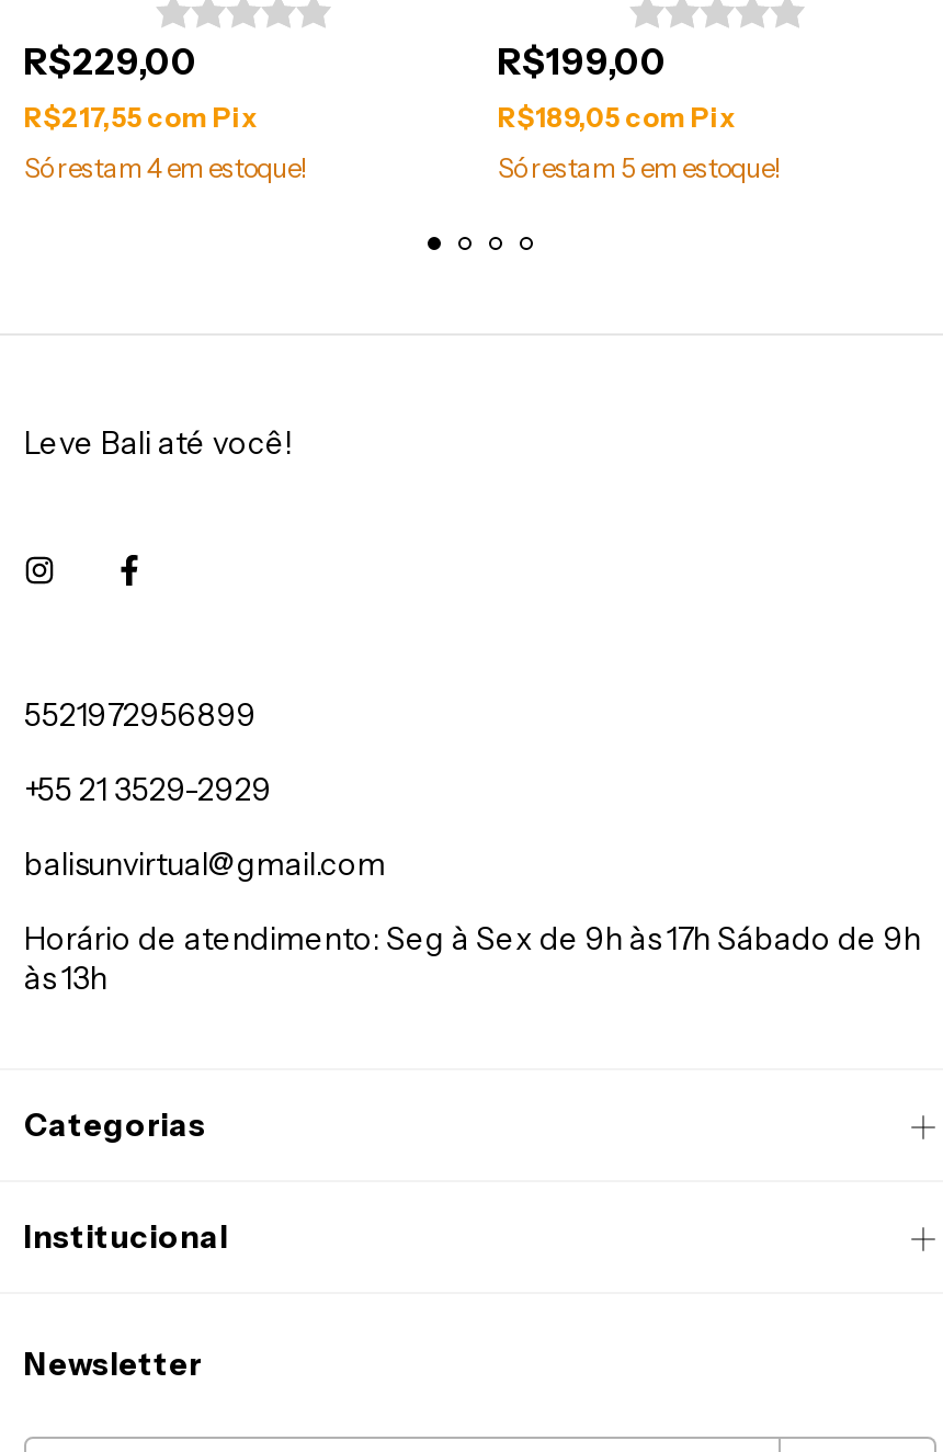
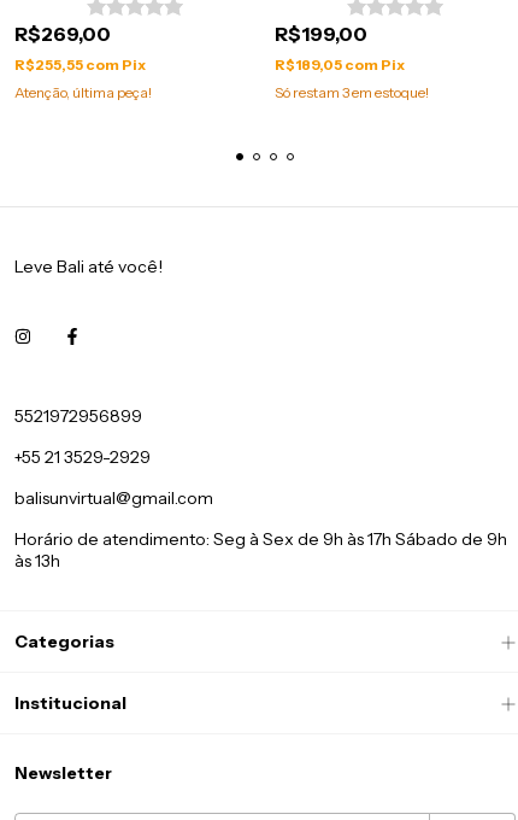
[24,40,257,135] R$229,00 | R$217,55 com Pix -> [14,22,146,74] R$269,00 | R$255,55 com Pix
[24,152,307,185] Só restam 4em estoque! -> [14,84,152,102] Atenção, última peça!
[498,152,781,185] Só restam 5 em estoque! -> [275,84,429,102] Só restam 3 em estoque!

